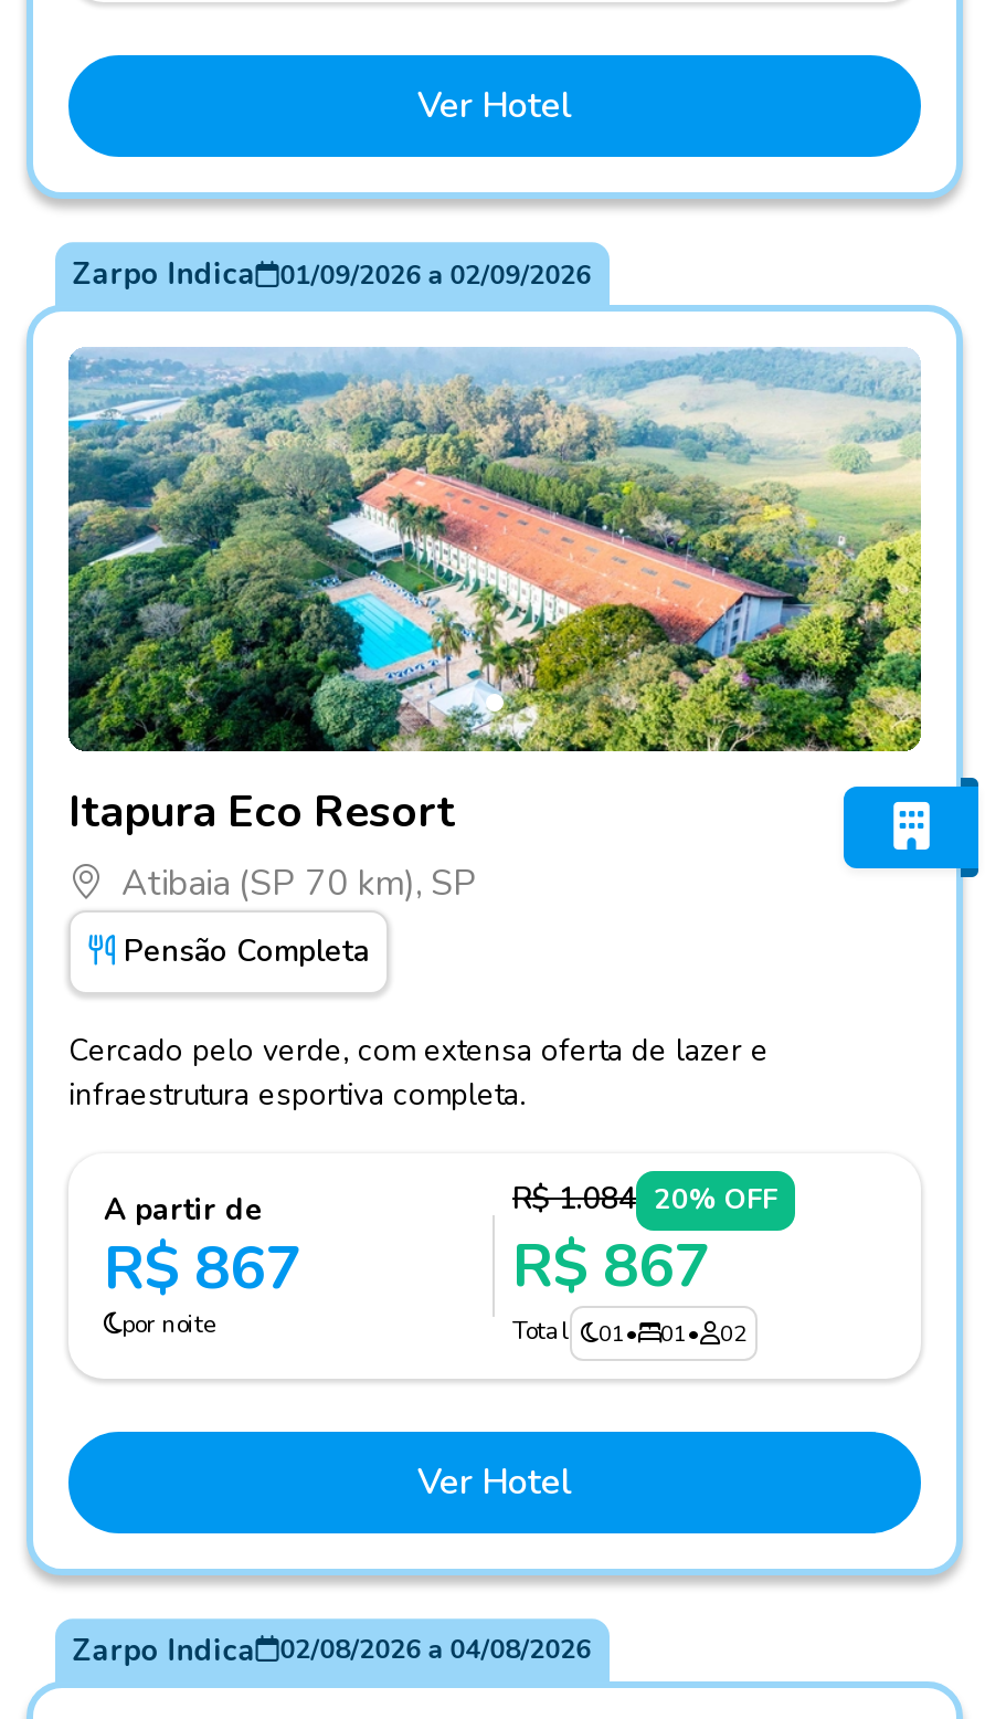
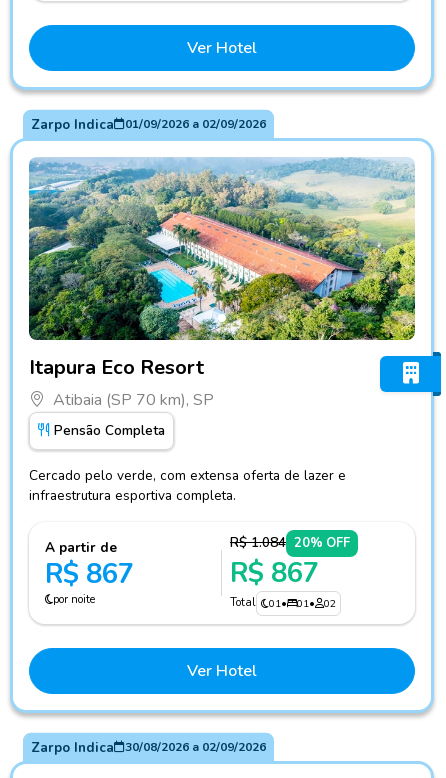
[72,1629,591,1671] Zarpo Indica 02/08/2026 a 04/08/2026 -> [31,737,266,756] Zarpo Indica 30/08/2026 a 02/09/2026

